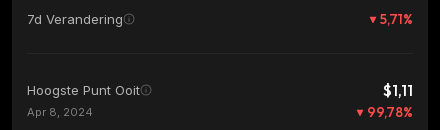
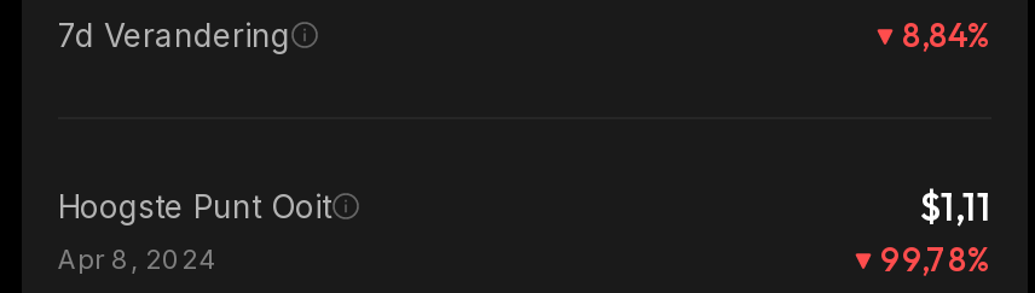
[380,10,413,28] 5,71% -> [902,13,991,57] 8,84%

